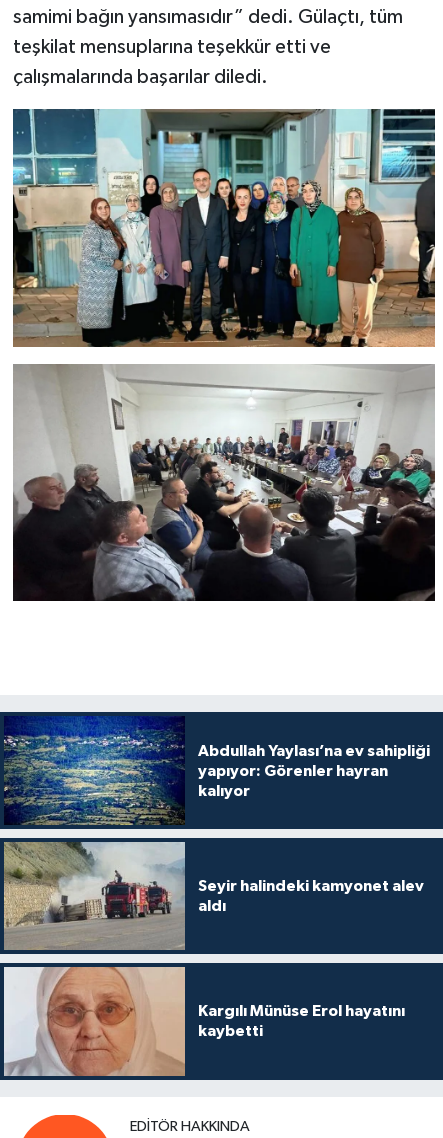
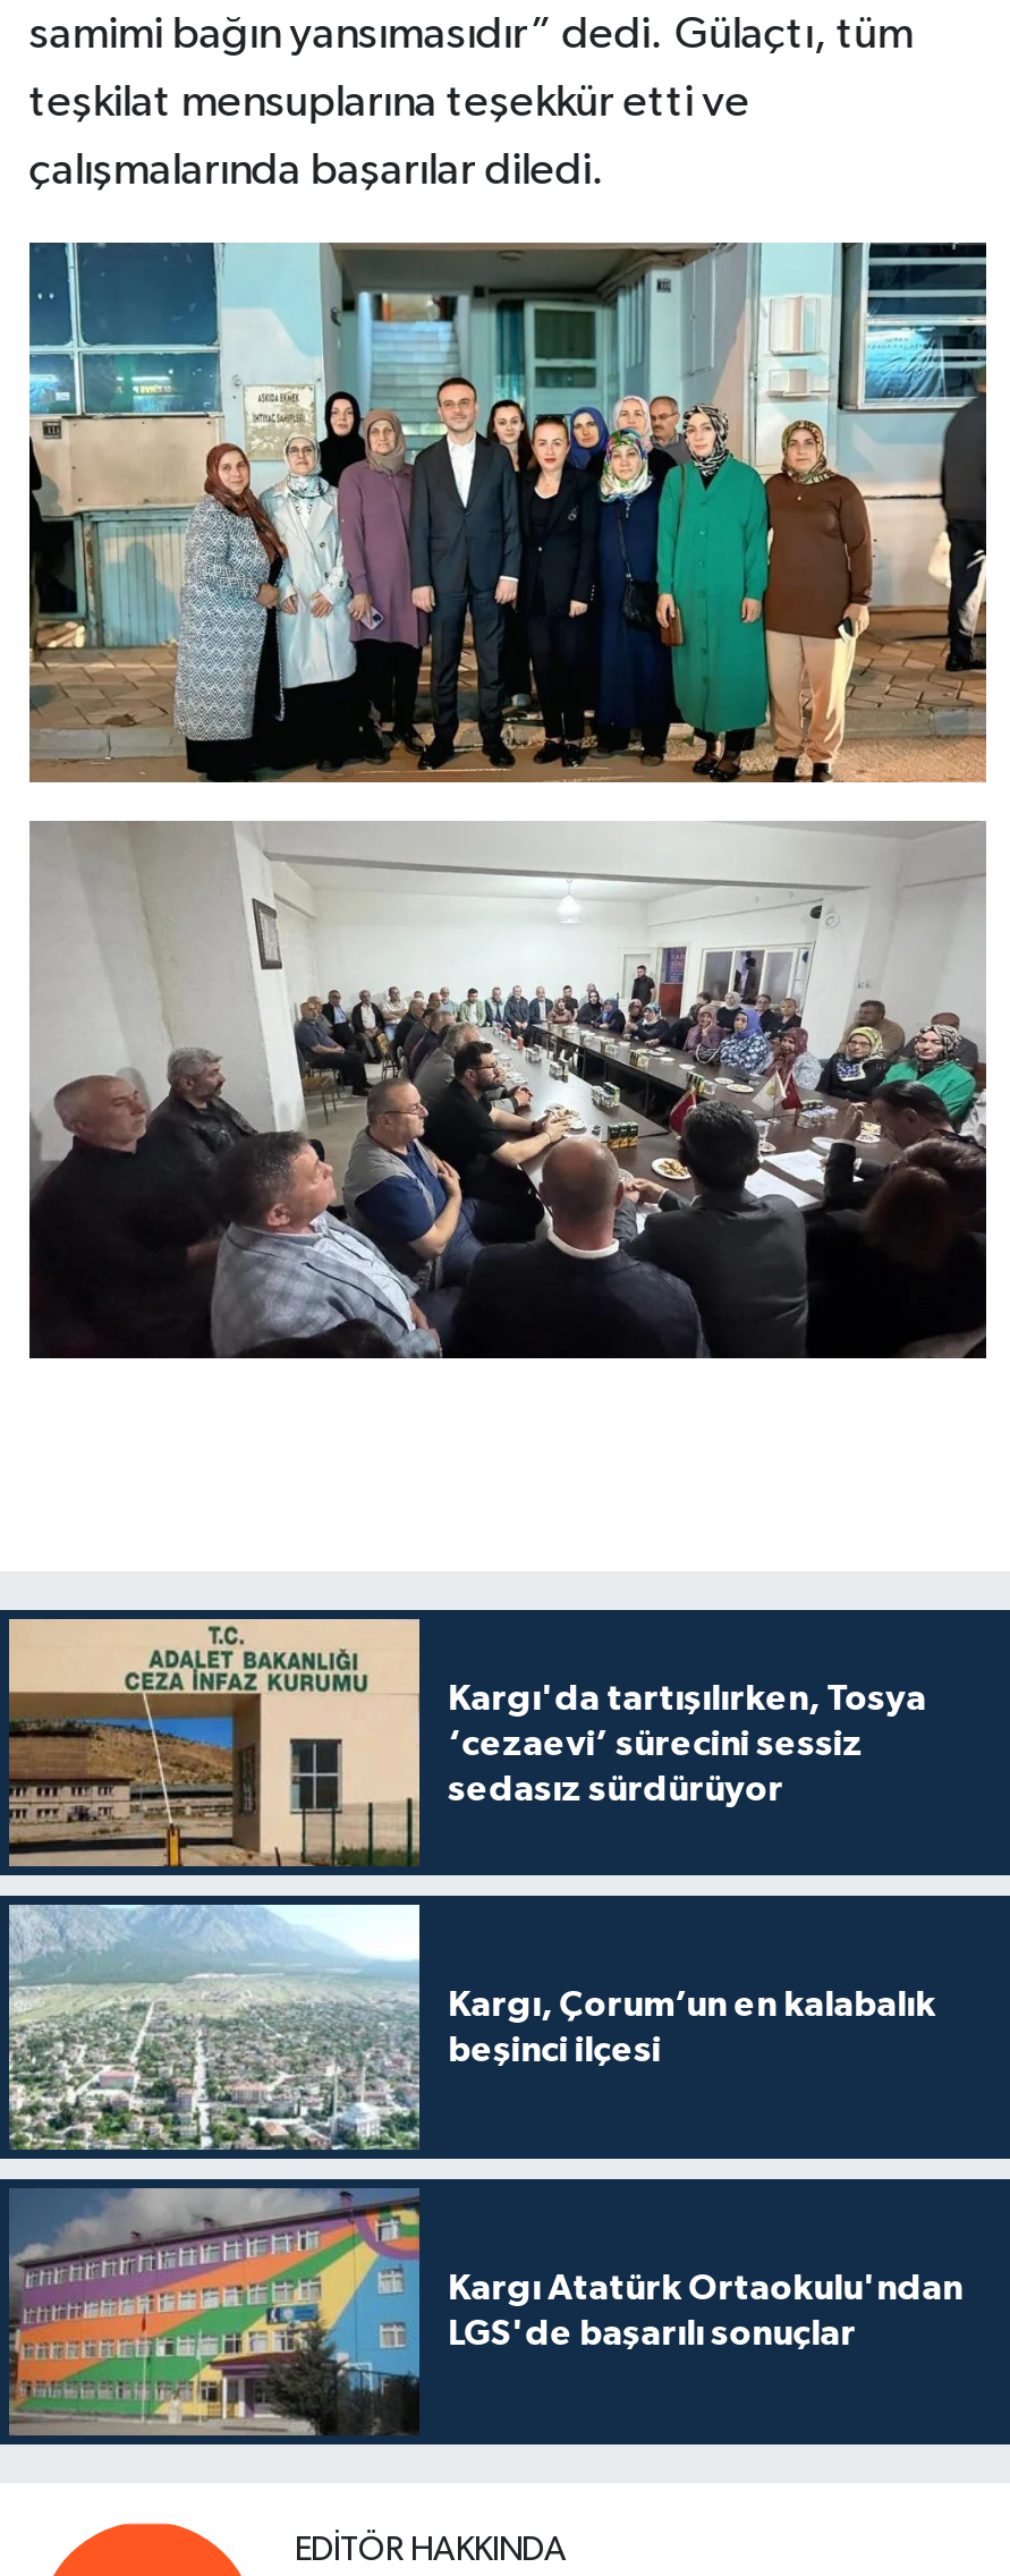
[4,716,430,825] [image] | Abdullah Yaylası’na ev sahipliği | yapıyor: Görenler hayran | kalıyor -> [7,1617,926,1869] [image] | Kargı'da tartışılırken, Tosya | ‘cezaevi’ sürecini sessiz | sedasız sürdürüyor
[4,842,424,950] [image] | Seyir halindeki kamyonet alev | aldı -> [7,1903,935,2147] [image] | Kargı, Çorum’un en kalabalık | beşinci ilçesi
[3,966,405,1077] [image] | Kargılı Münüse Erol hayatını | kaybetti -> [9,2188,963,2435] [image] | Kargı Atatürk Ortaokulu'ndan | LGS'de başarılı sonuçlar

